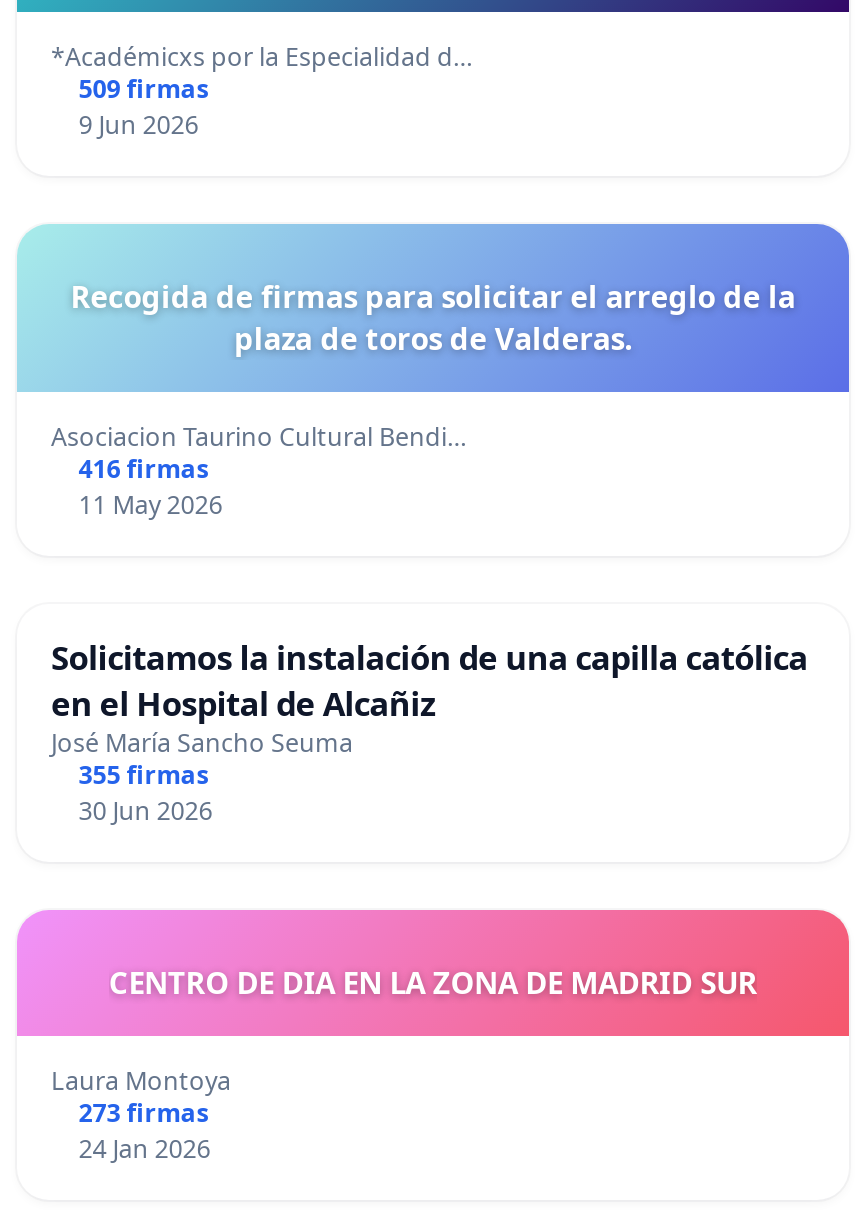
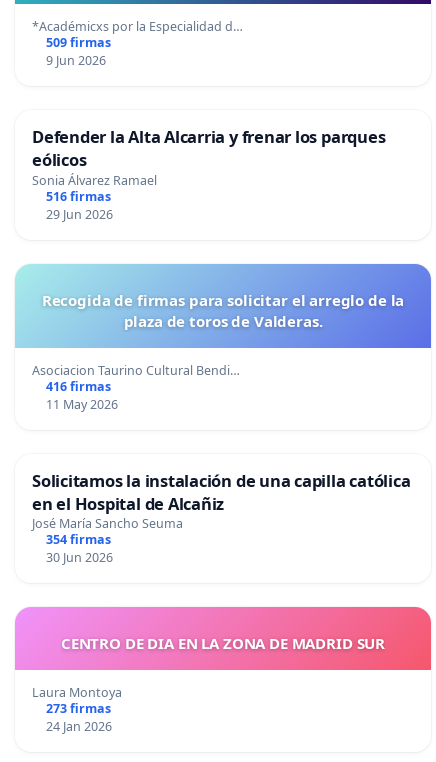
none -> [32,125,385,222] Defender la Alta Alcarria y frenar los parques | eólicos | Sonia Álvarez Ramael | 516 firmas | 29 Jun 2026
[79,759,209,793] 355 firmas -> [46,531,111,548] 354 firmas

